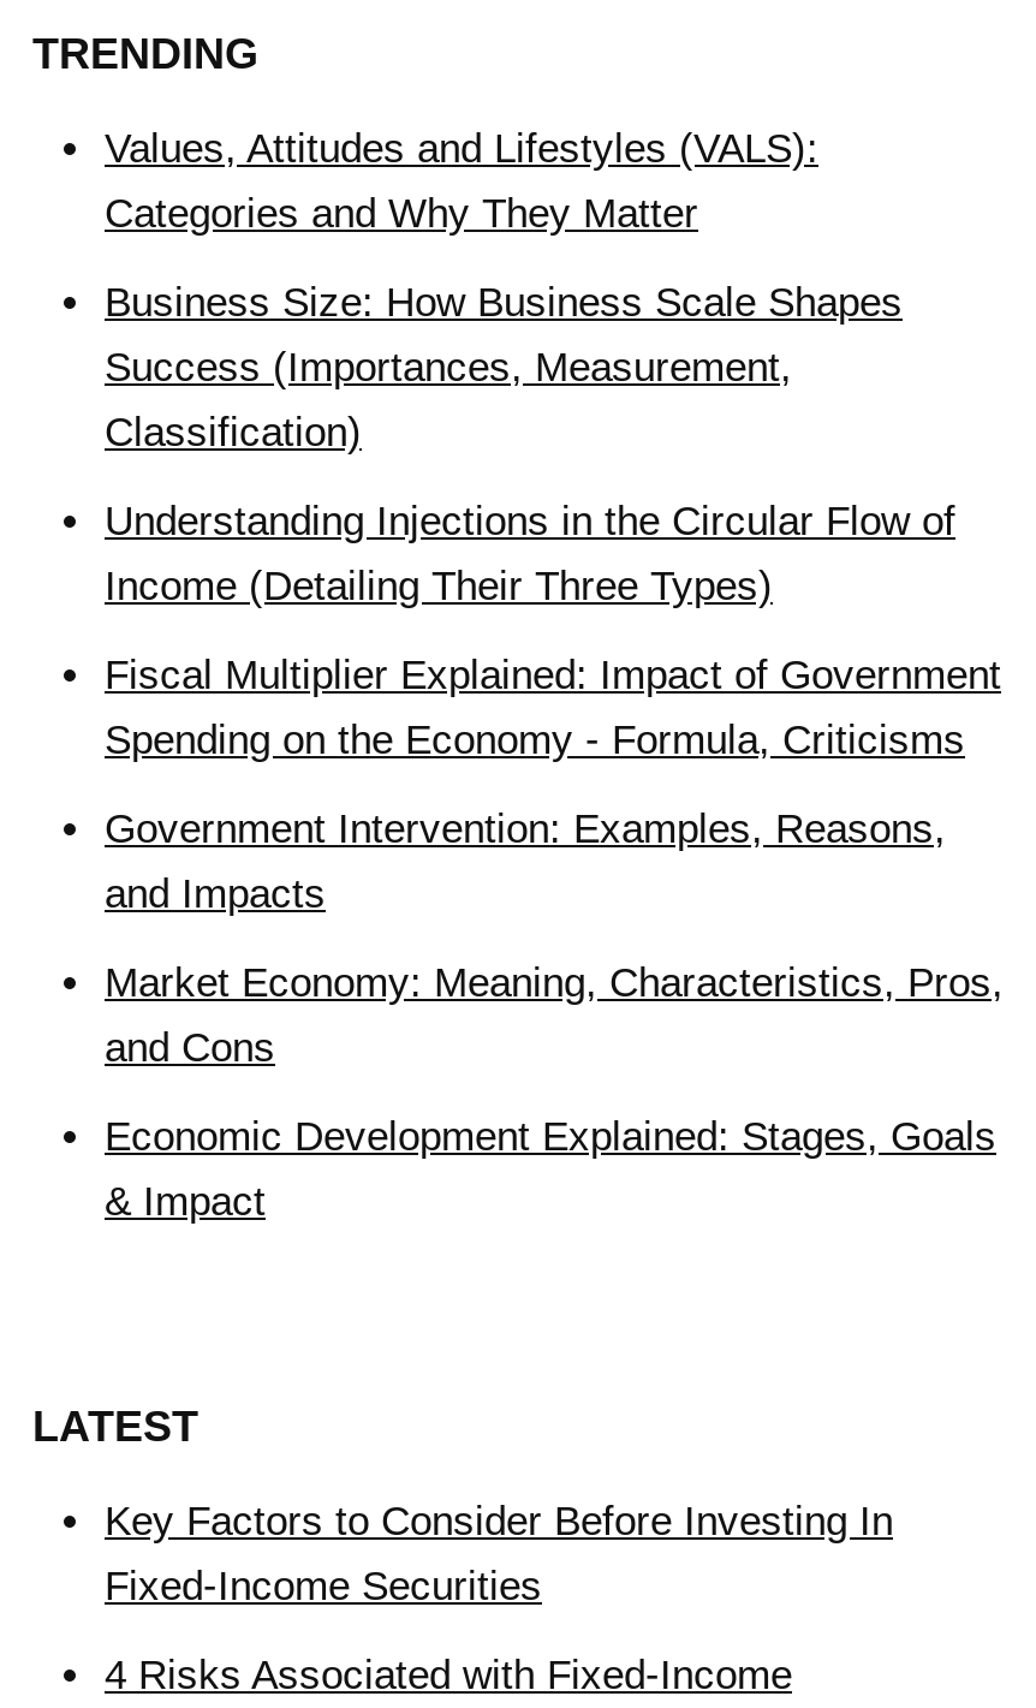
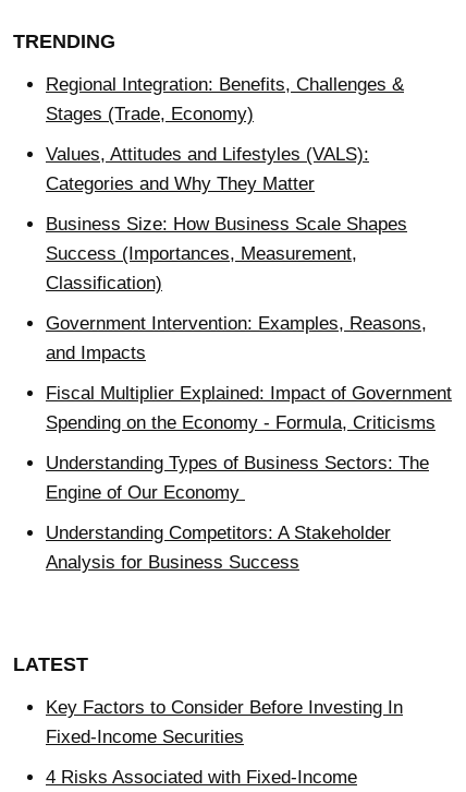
none -> [46,74,404,124] Regional Integration: Benefits, Challenges & | Stages (Trade, Economy)
moved [105,126,903,455] -> [46,144,407,293]: Values, Attitudes and Lifestyles (VALS): | Categories and Why They Matter | Business Size: How Business Scale Shapes | Success (Importances, Measurement, | Classification)
[105,499,955,609] Understanding Injections in the Circular Flow of | Income (Detailing Their Three Types) -> none
moved [105,652,1001,763] -> [46,383,452,433]: Fiscal Multiplier Explained: Impact of Government | Spending on the Economy - Formula, Criticisms
moved [105,806,946,917] -> [46,313,427,363]: Government Intervention: Examples, Reasons, | and Impacts
[105,960,1004,1225] Market Economy: Meaning, Characteristics, Pros, | and Cons | Economic Development Explained: Stages, Goals | & Impact -> [46,453,429,573] Understanding Types of Business Sectors: The | Engine of Our Economy | Understanding Competitors: A Stakeholder | Analysis for Business Success

